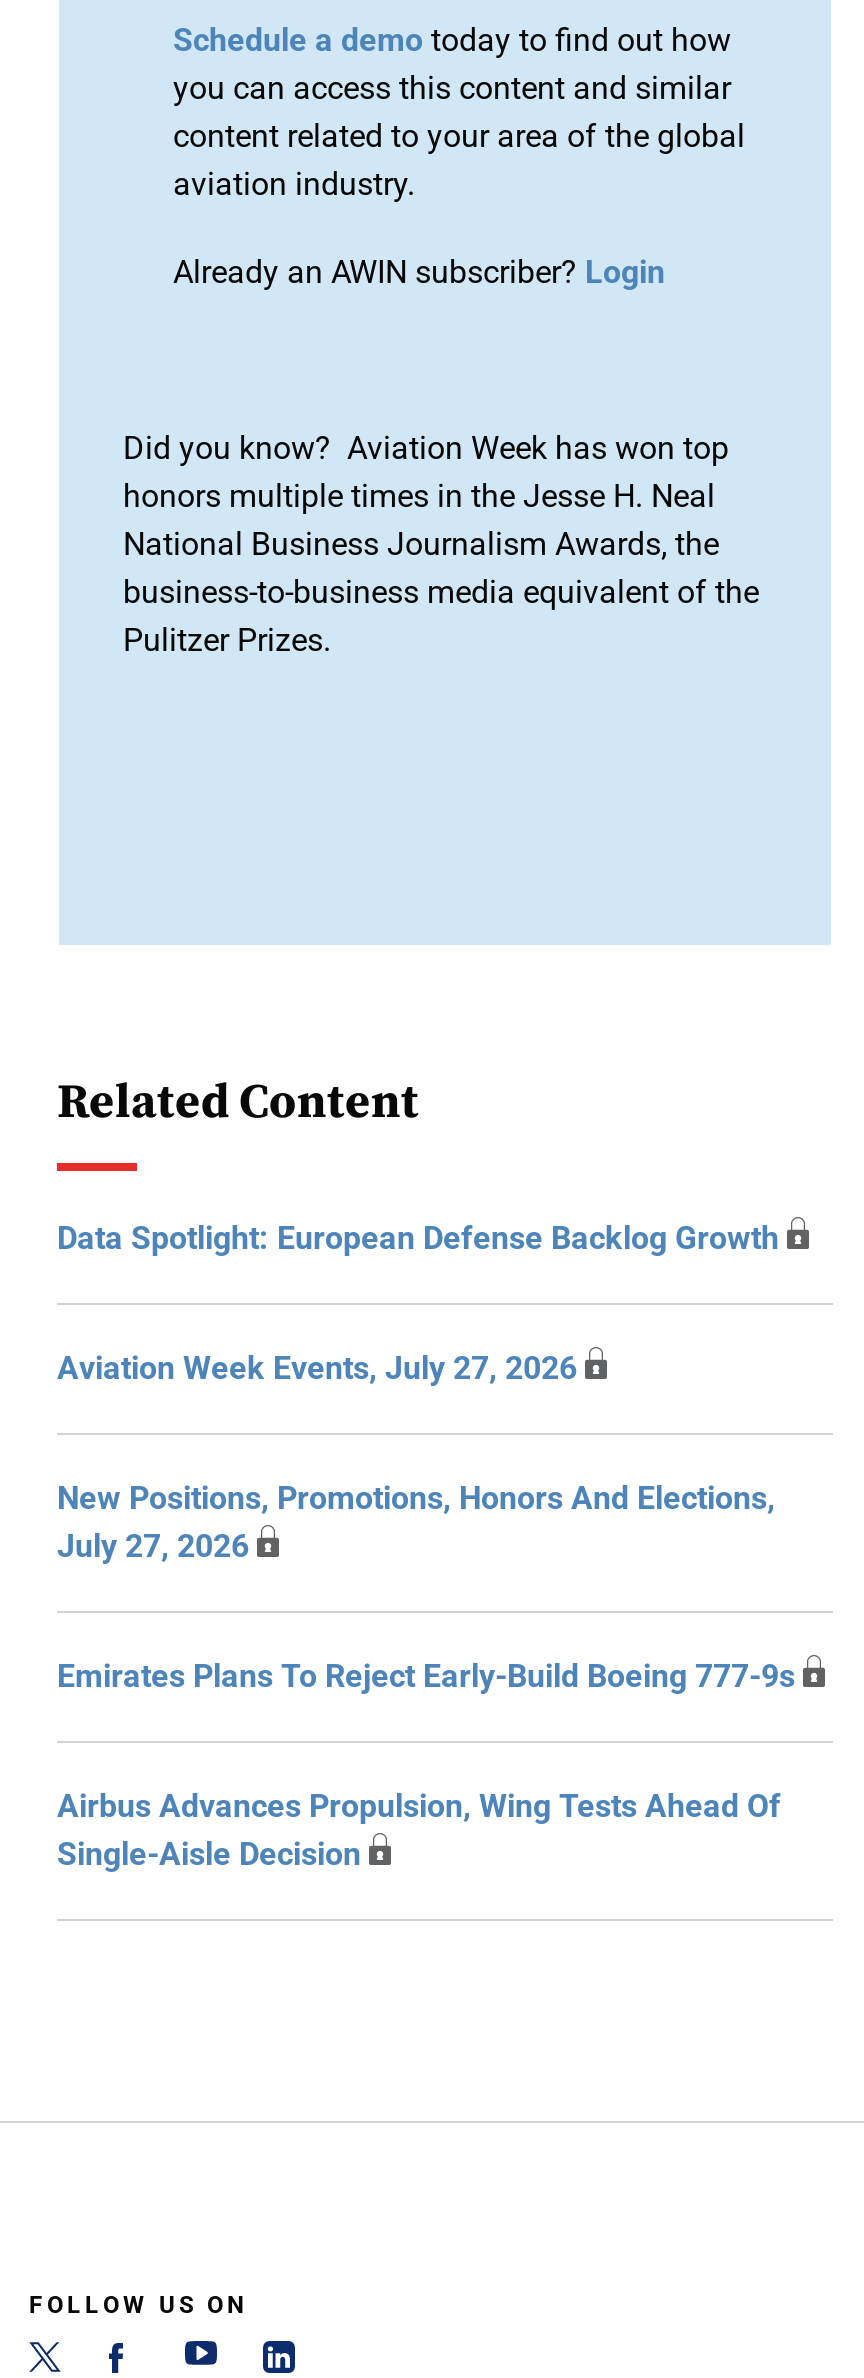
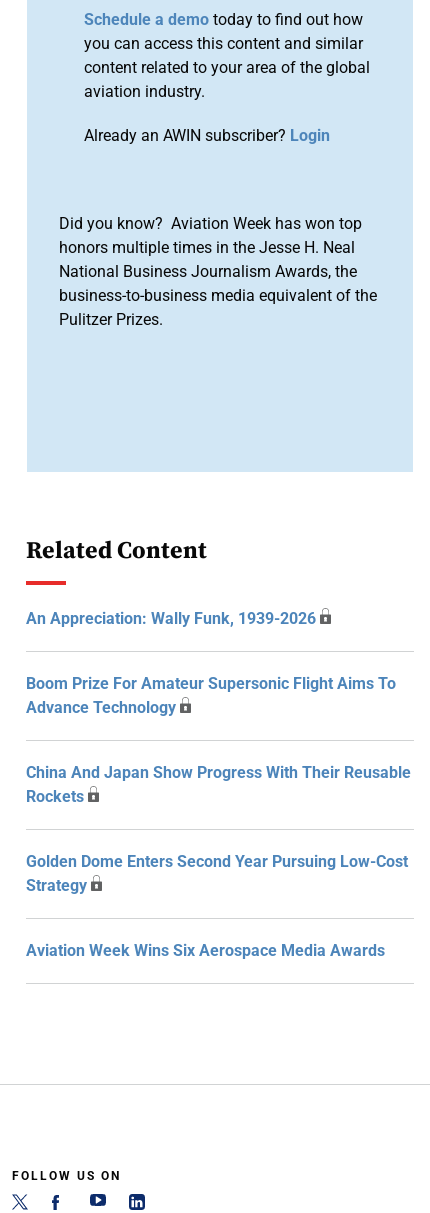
[57,1219,779,1257] Data Spotlight: European Defense Backlog Growth -> [26,609,316,628] An Appreciation: Wally Funk, 1939-2026
[57,1349,577,1387] Aviation Week Events, July 27, 2026 -> [26,674,396,717] Boom Prize For Amateur Supersonic Flight Aims To | Advance Technology
[57,1479,775,1565] New Positions, Promotions, Honors And Elections, | July 27, 2026 -> [26,763,411,806] China And Japan Show Progress With Their Reusable | Rockets
[57,1657,795,1695] Emirates Plans To Reject Early-Build Boeing 777-9s -> [26,852,408,895] Golden Dome Enters Second Year Pursuing Low-Cost | Strategy
[57,1787,781,1873] Airbus Advances Propulsion, Wing Tests Ahead Of | Single-Aisle Decision -> [26,941,385,960] Aviation Week Wins Six Aerospace Media Awards

